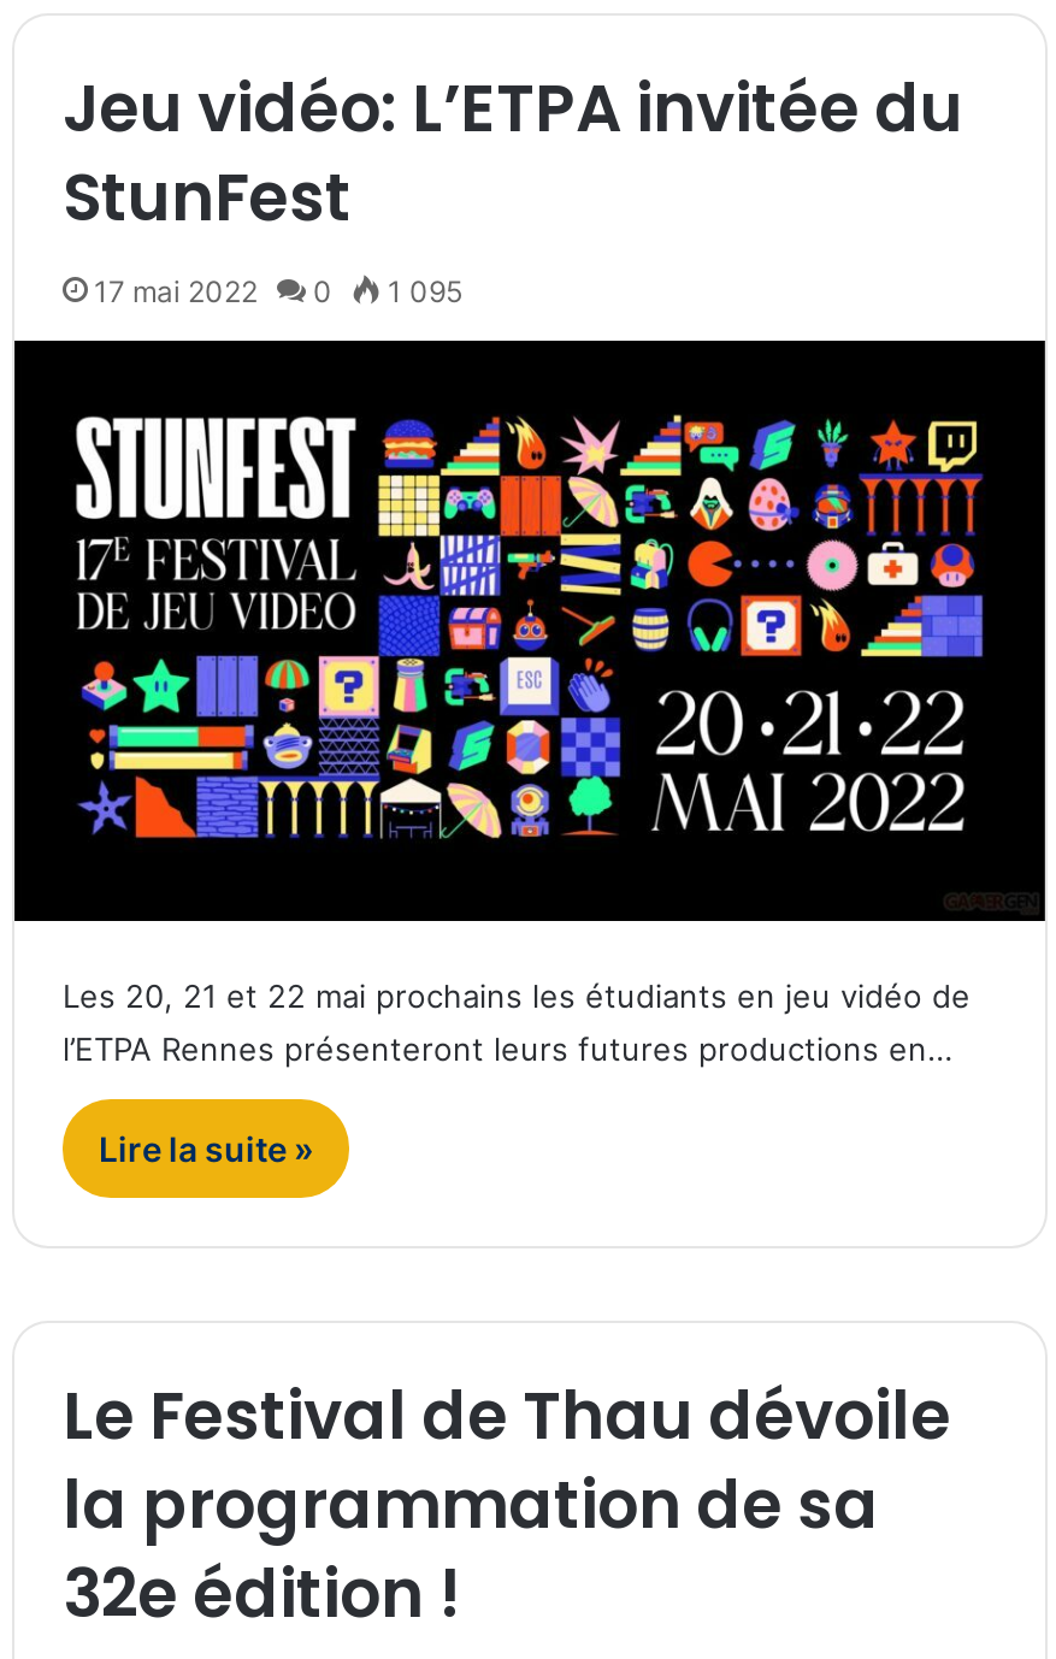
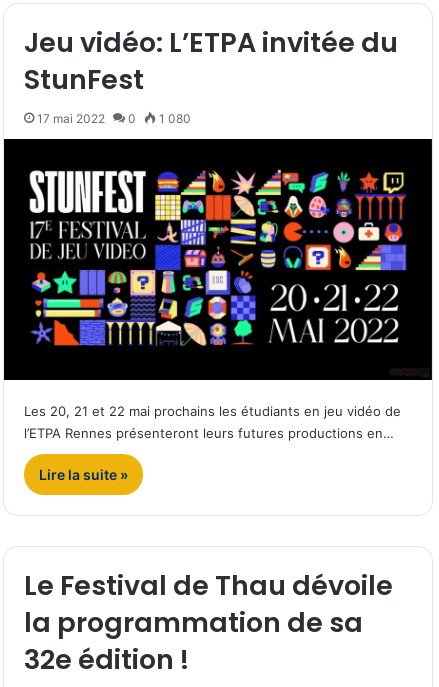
[94,273,462,309] 17 mai 2022 0 1 095 -> [37,111,191,126] 17 mai 2022 0 1 080

